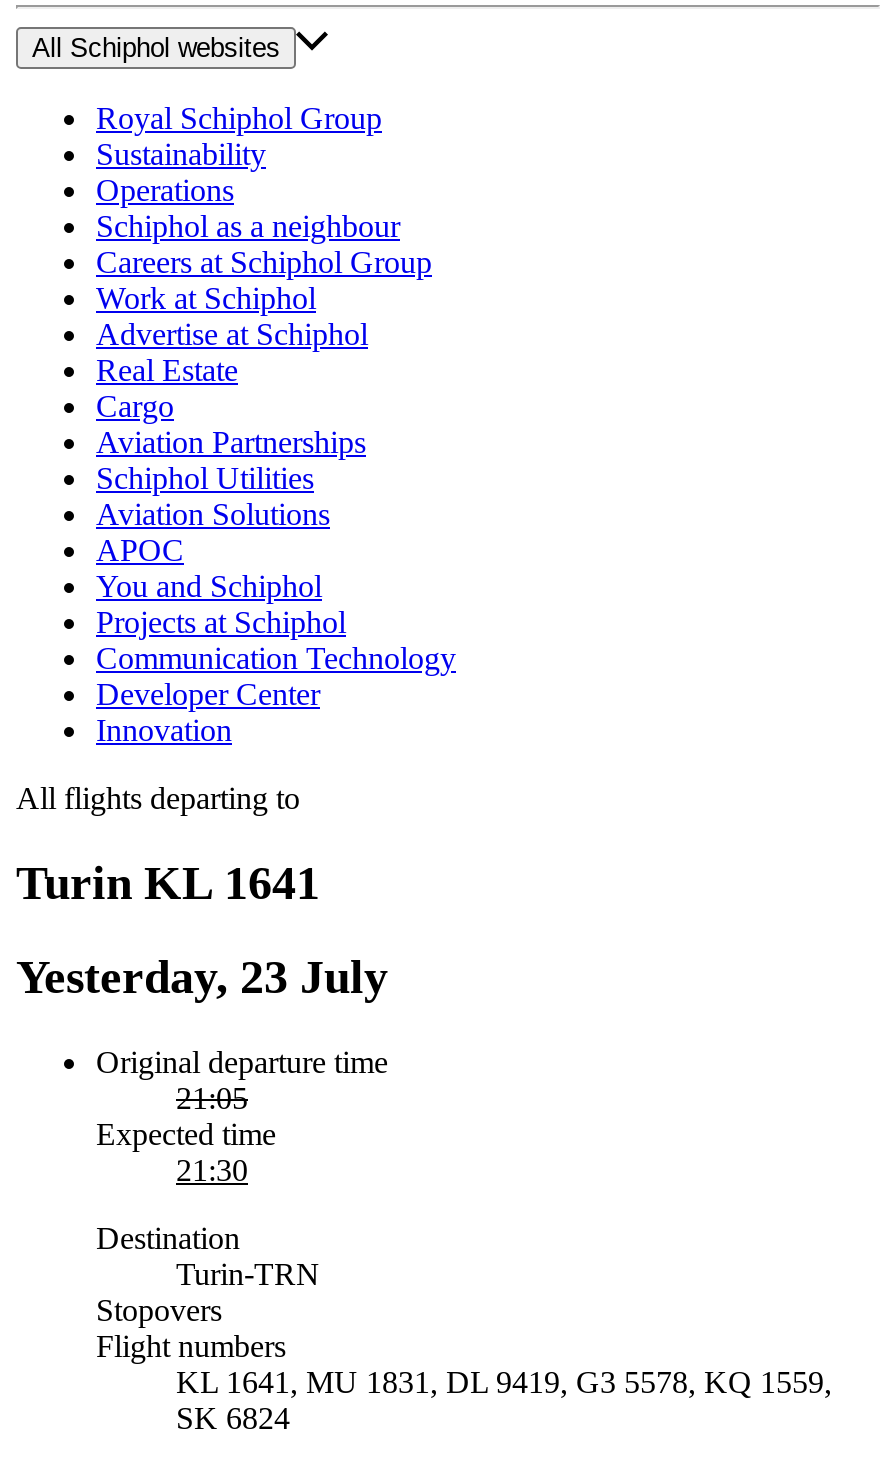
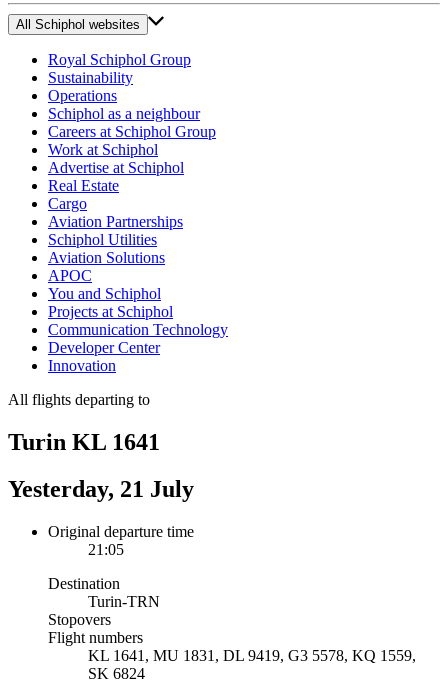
[16,951,388,1003] Yesterday, 23 July -> [8,476,194,502] Yesterday, 21 July
[96,1116,276,1186] Expected time | 21:30 -> none

